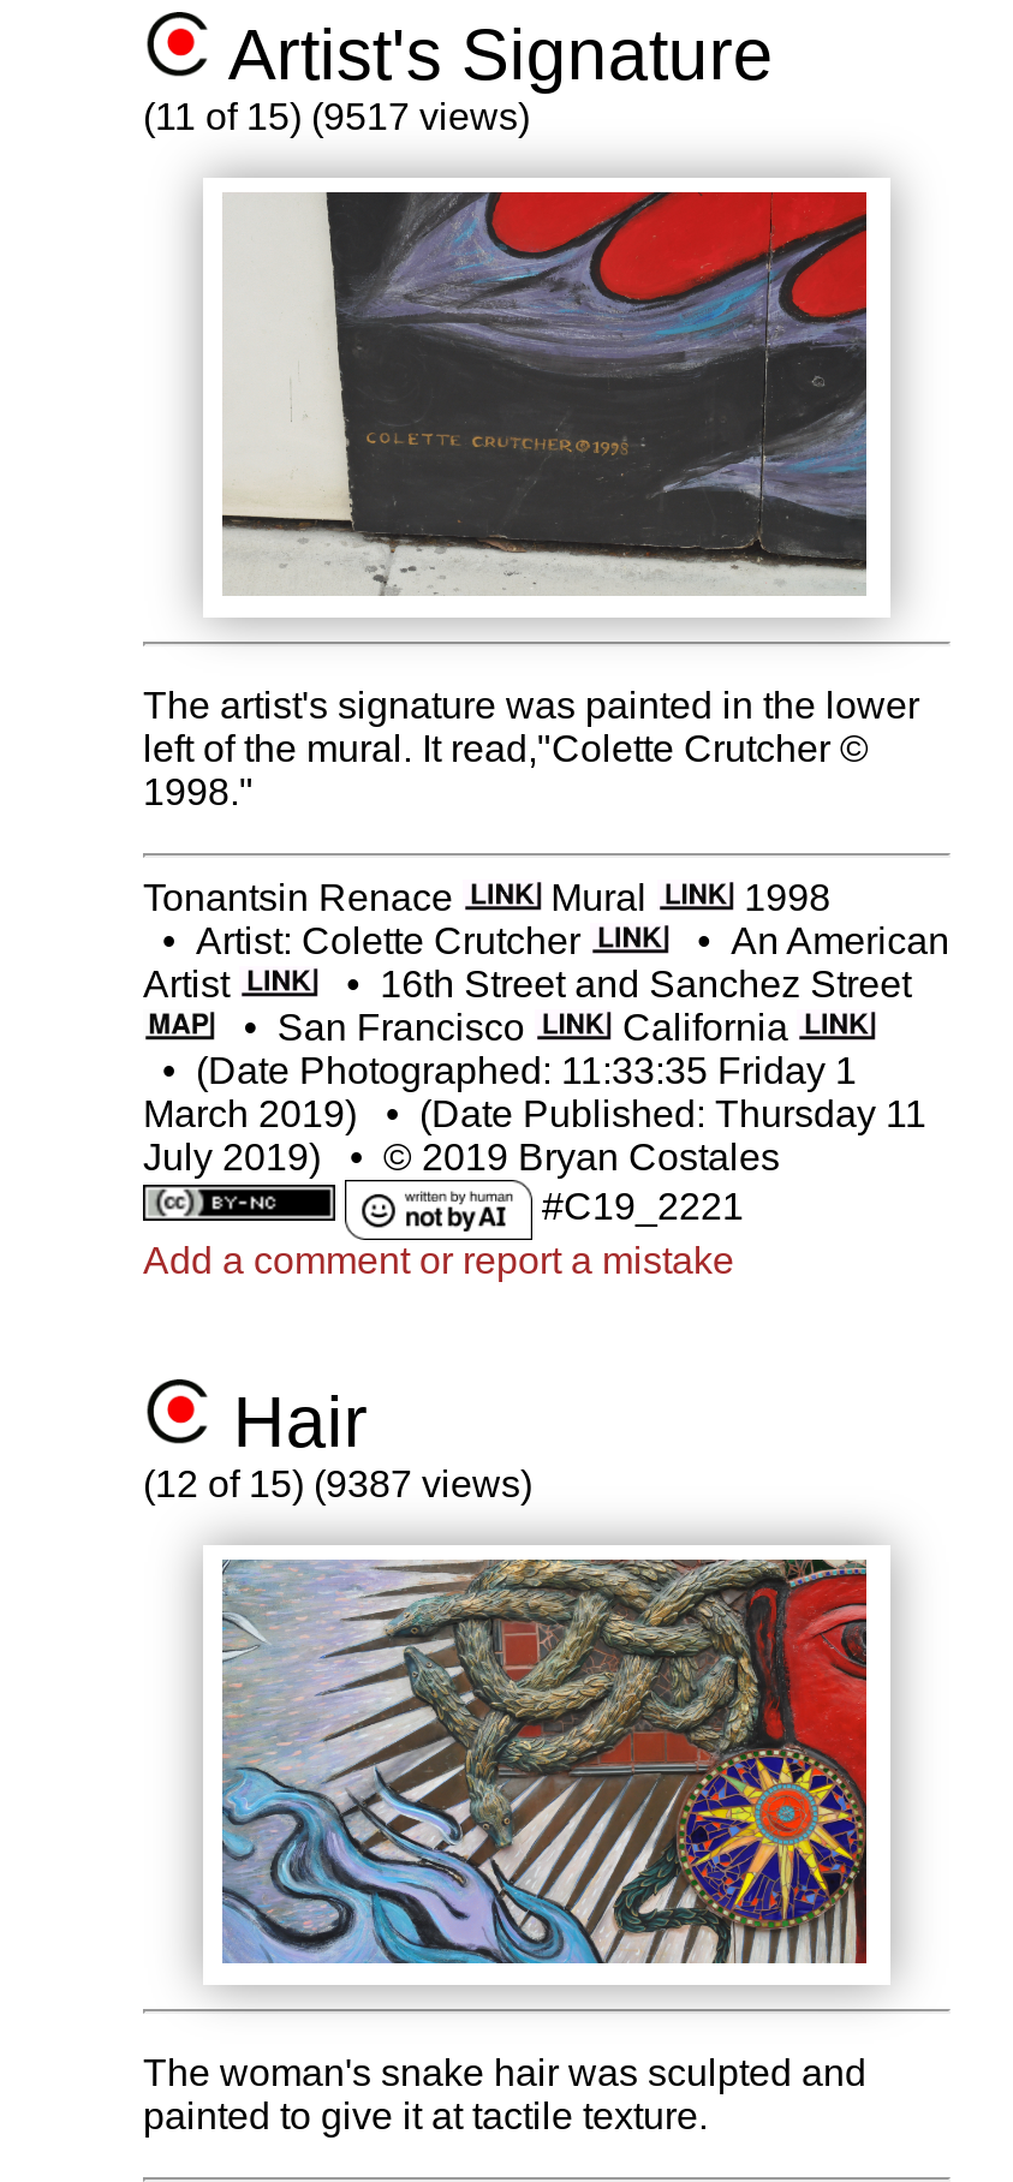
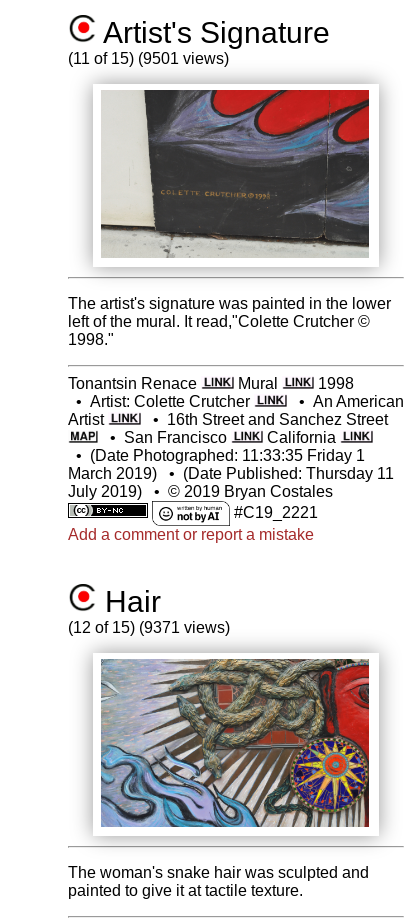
[143,96,530,137] (11 of 15) (9517 views) -> [68,50,229,67] (11 of 15) (9501 views)
[143,1463,532,1504] (12 of 15) (9387 views) -> [68,619,230,636] (12 of 15) (9371 views)

